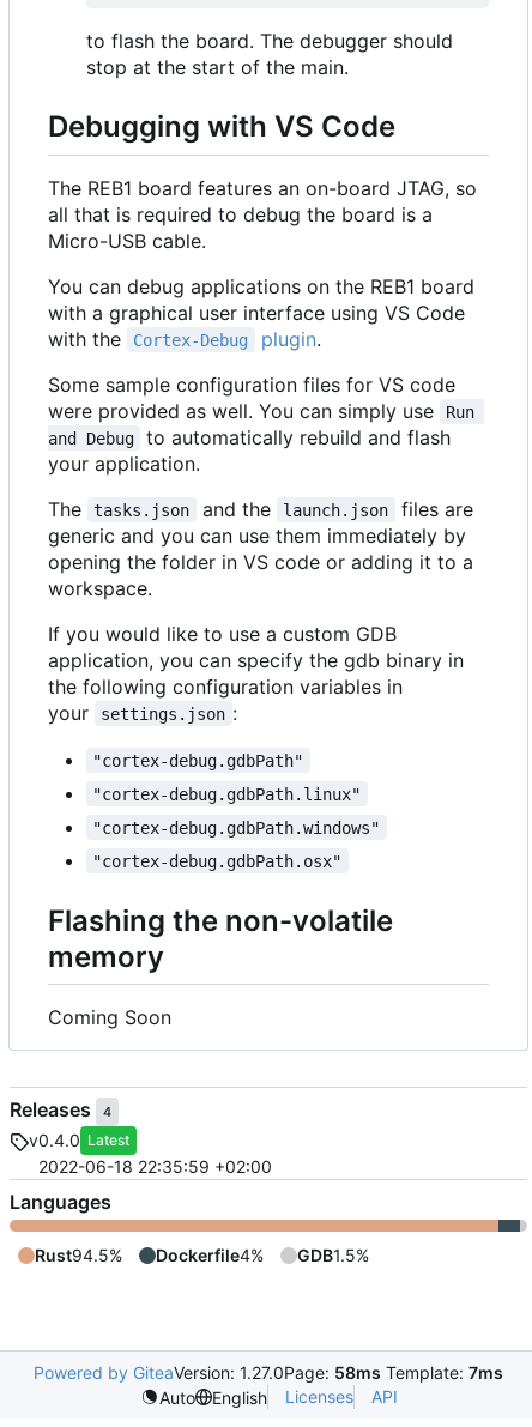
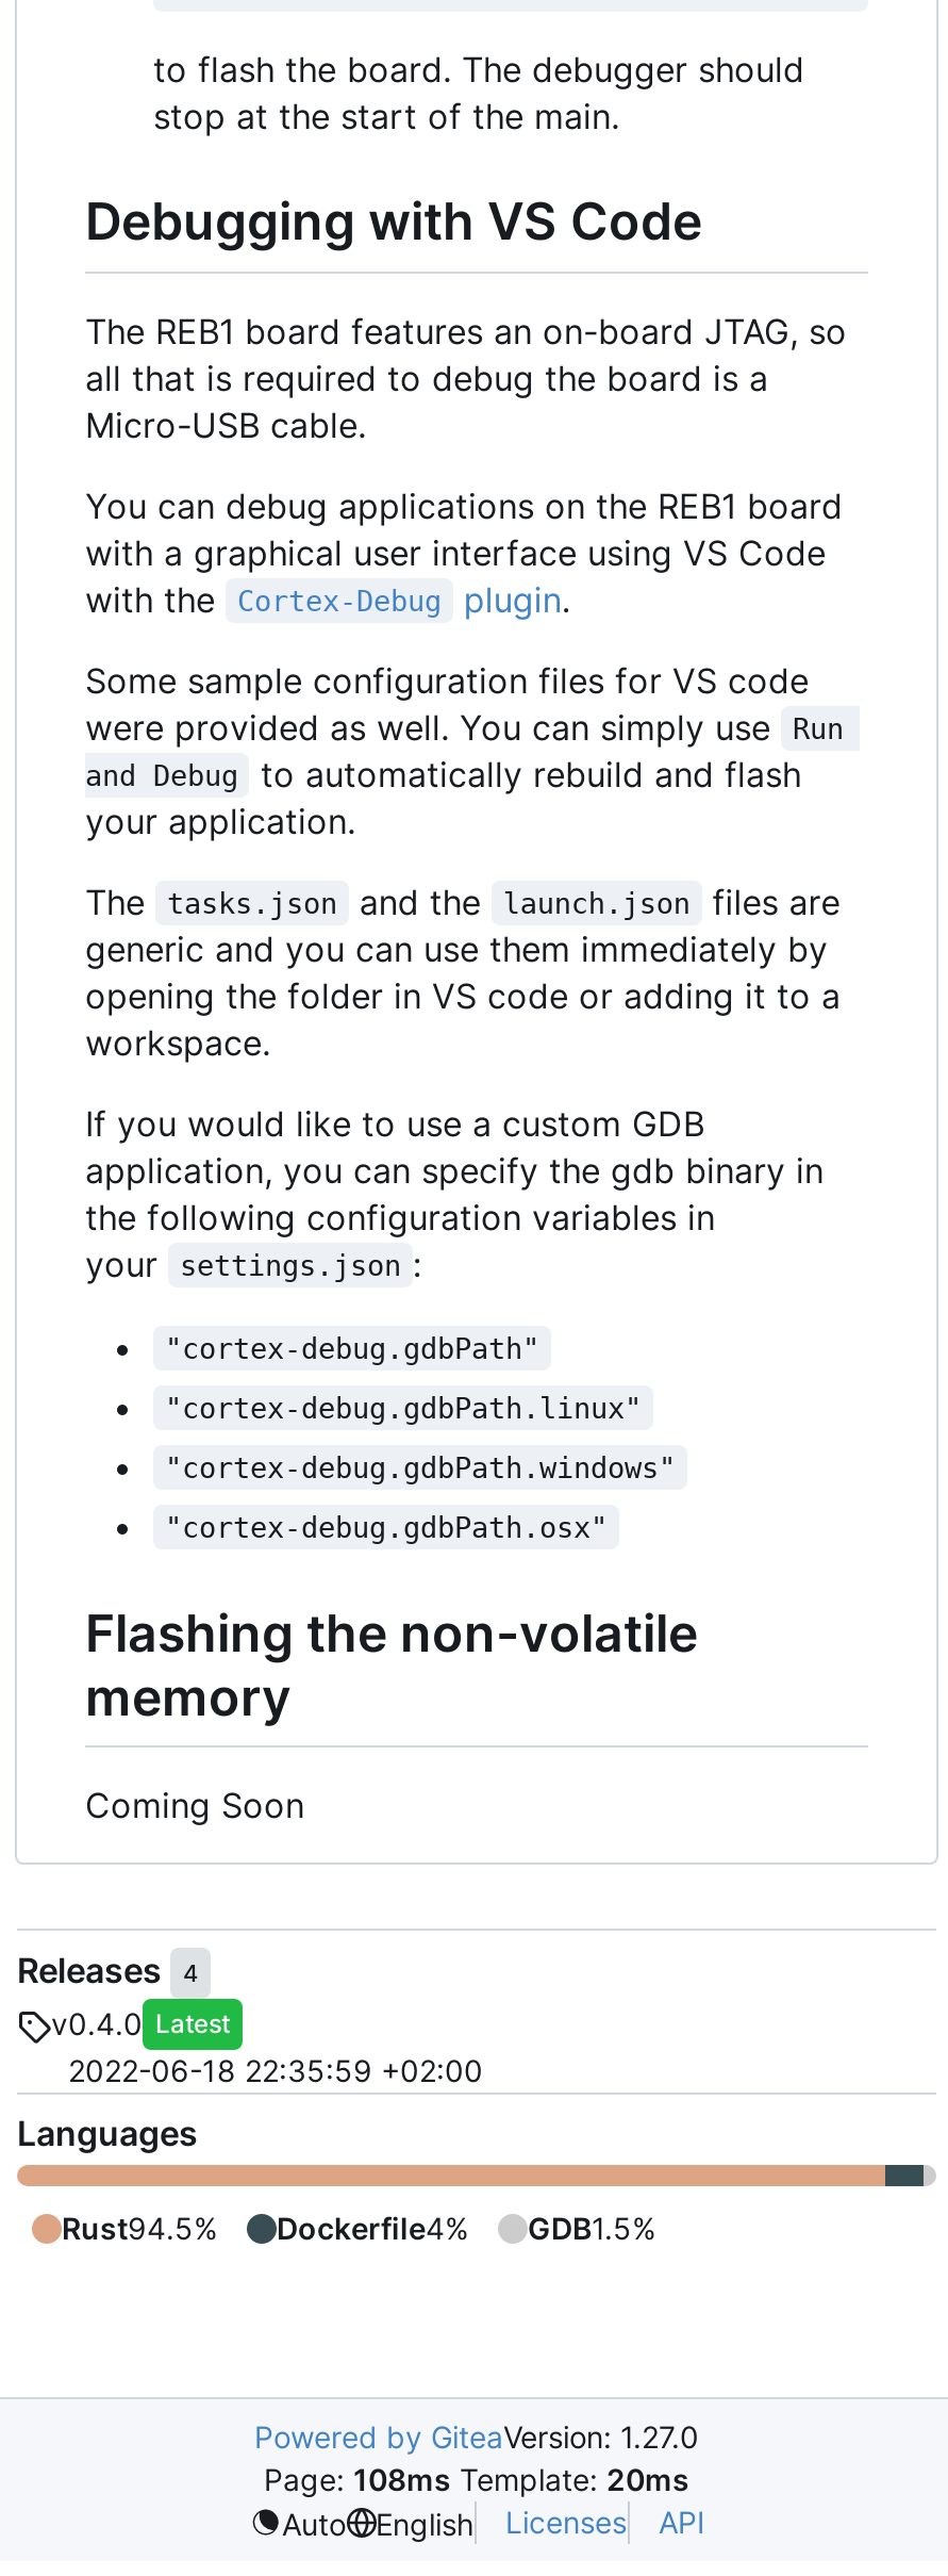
[34,1362,503,1383] Powered by GiteaVersion: 1.27.0Page: 58ms Template: 7ms -> [254,2418,699,2497] Powered by GiteaVersion: 1.27.0 | Page: 108ms Template: 20ms

